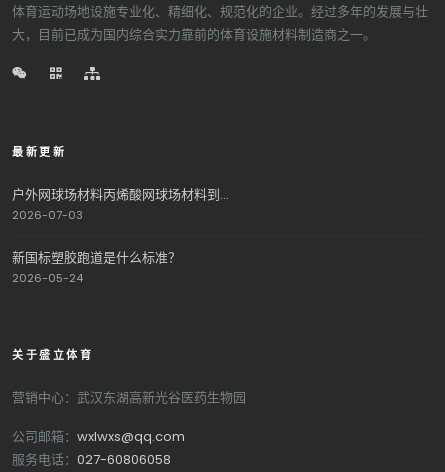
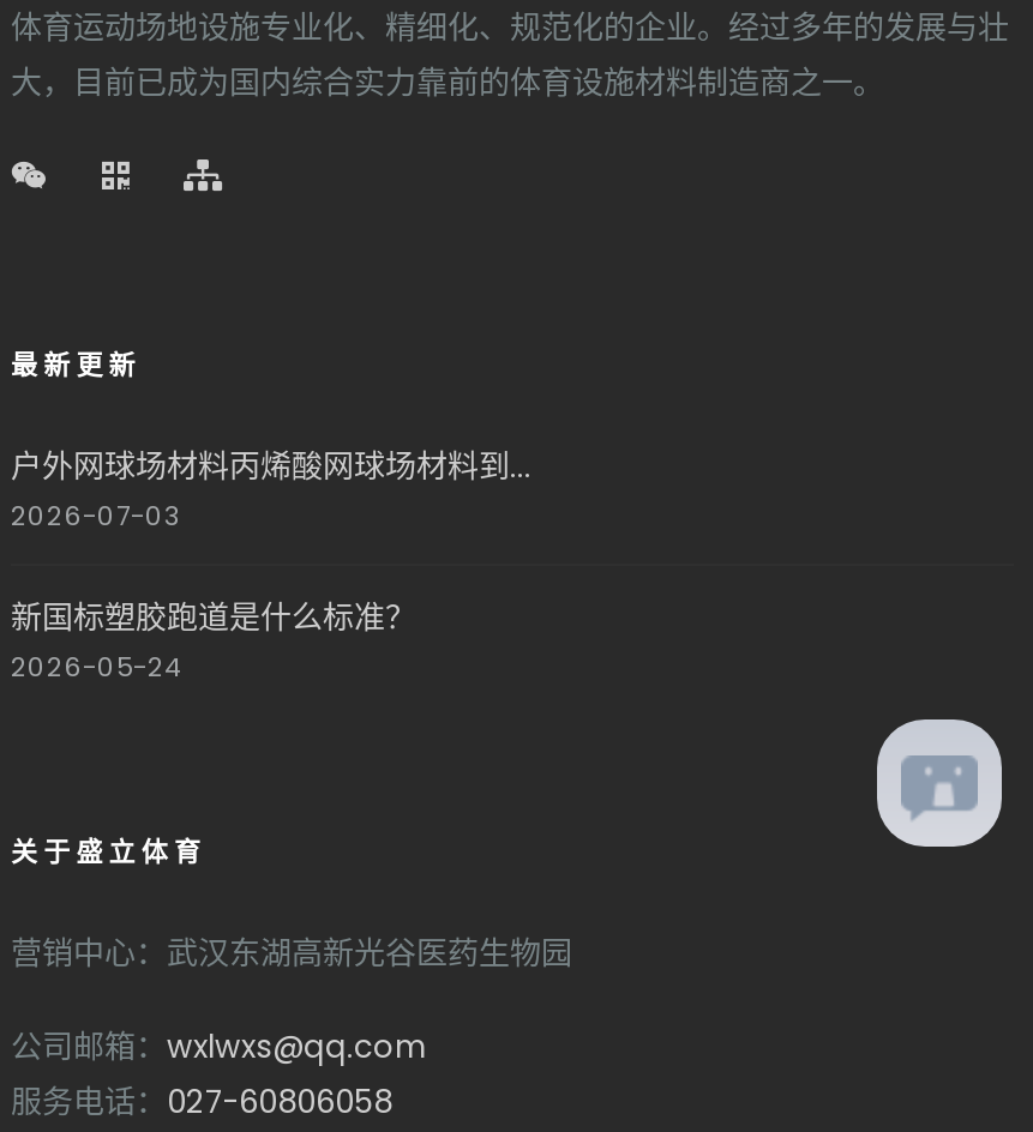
none -> [875,717,1004,849] [image]

